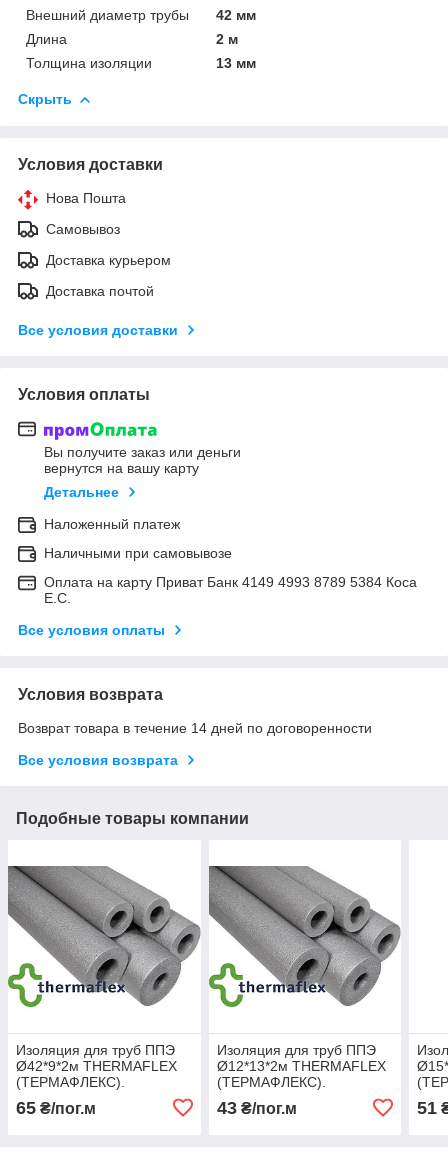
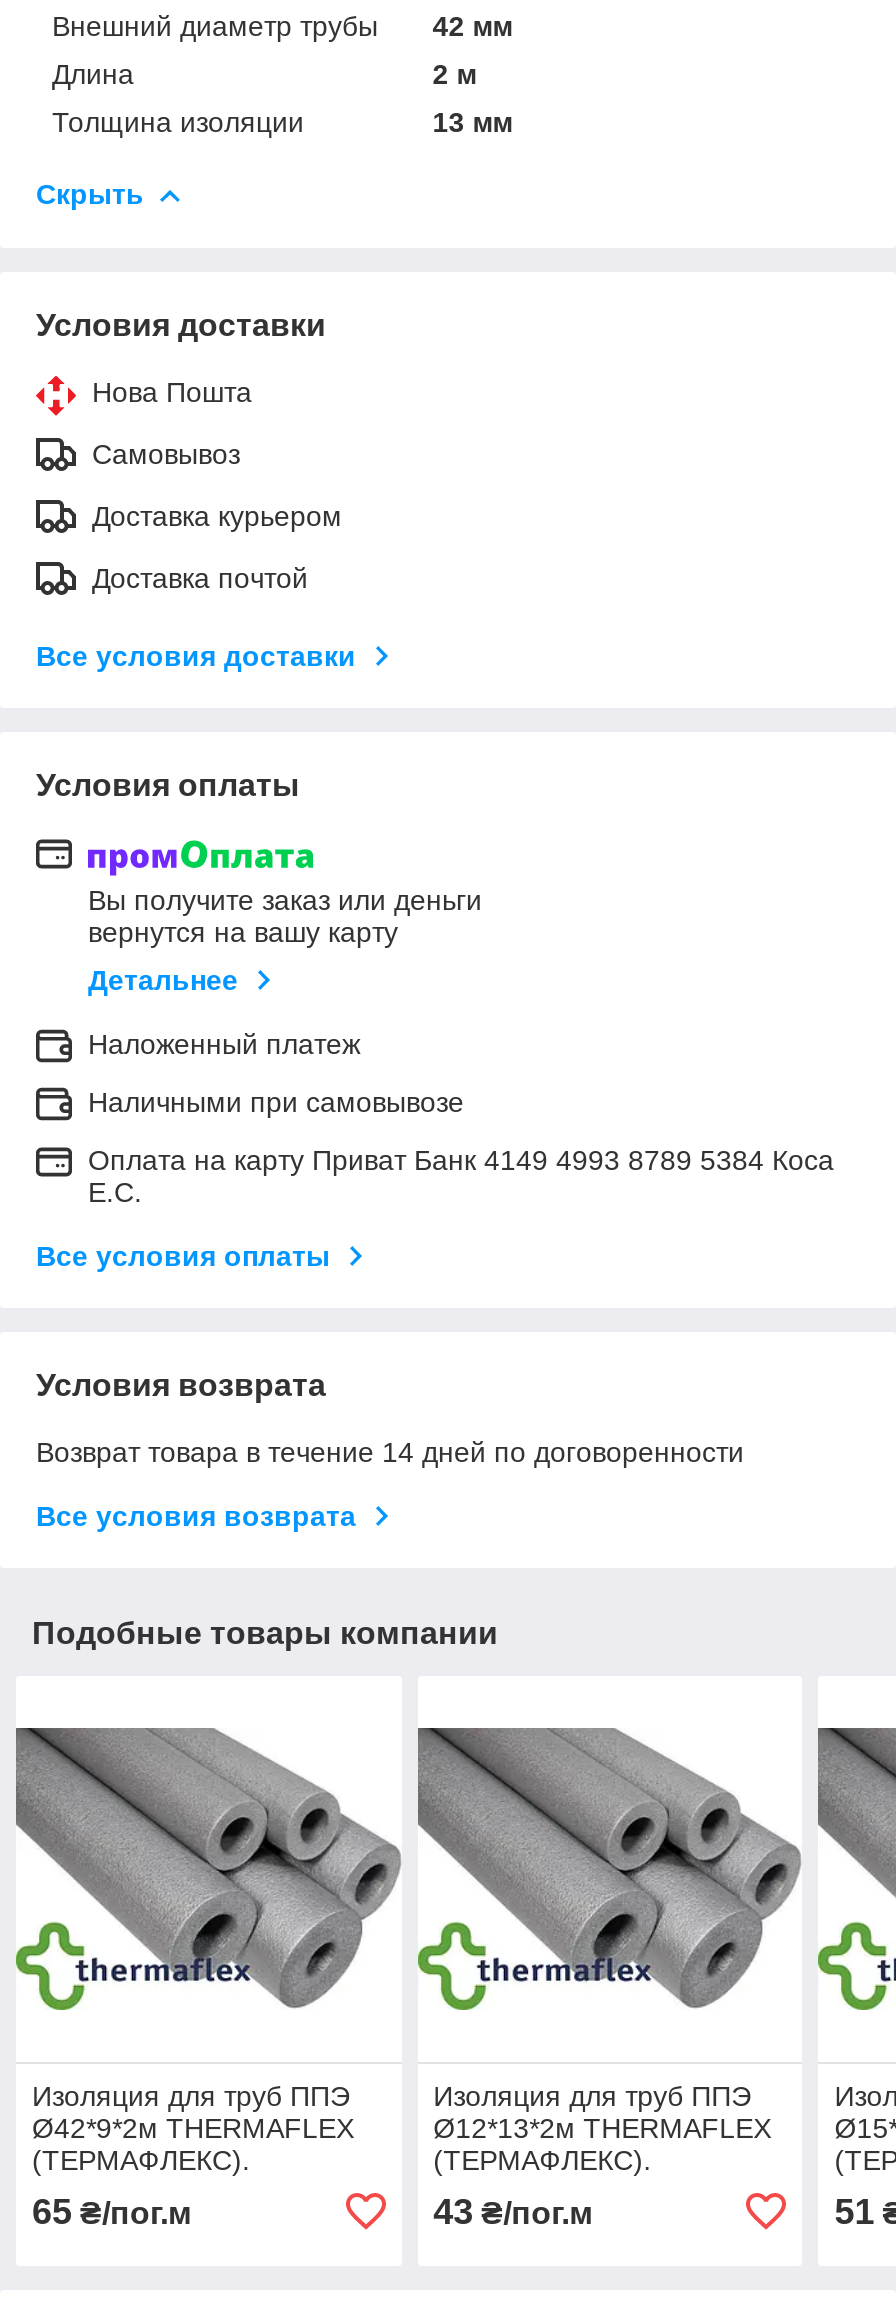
none -> [816,1726,890,1898] [image]
none -> [816,1920,890,2012] [image]

